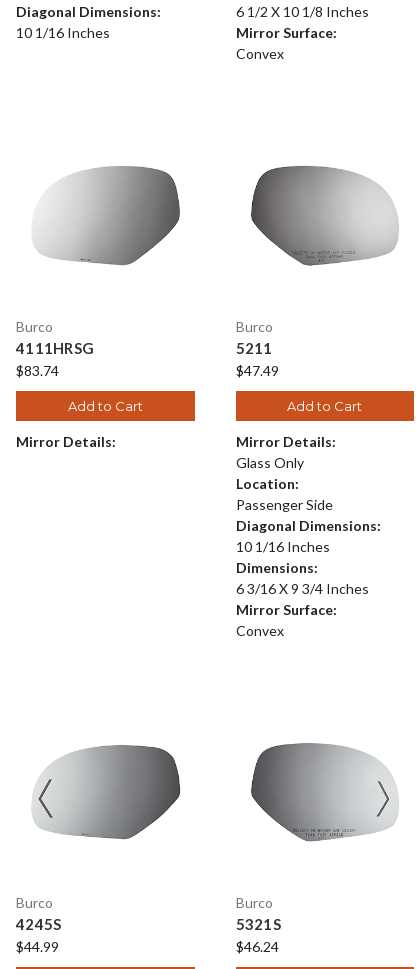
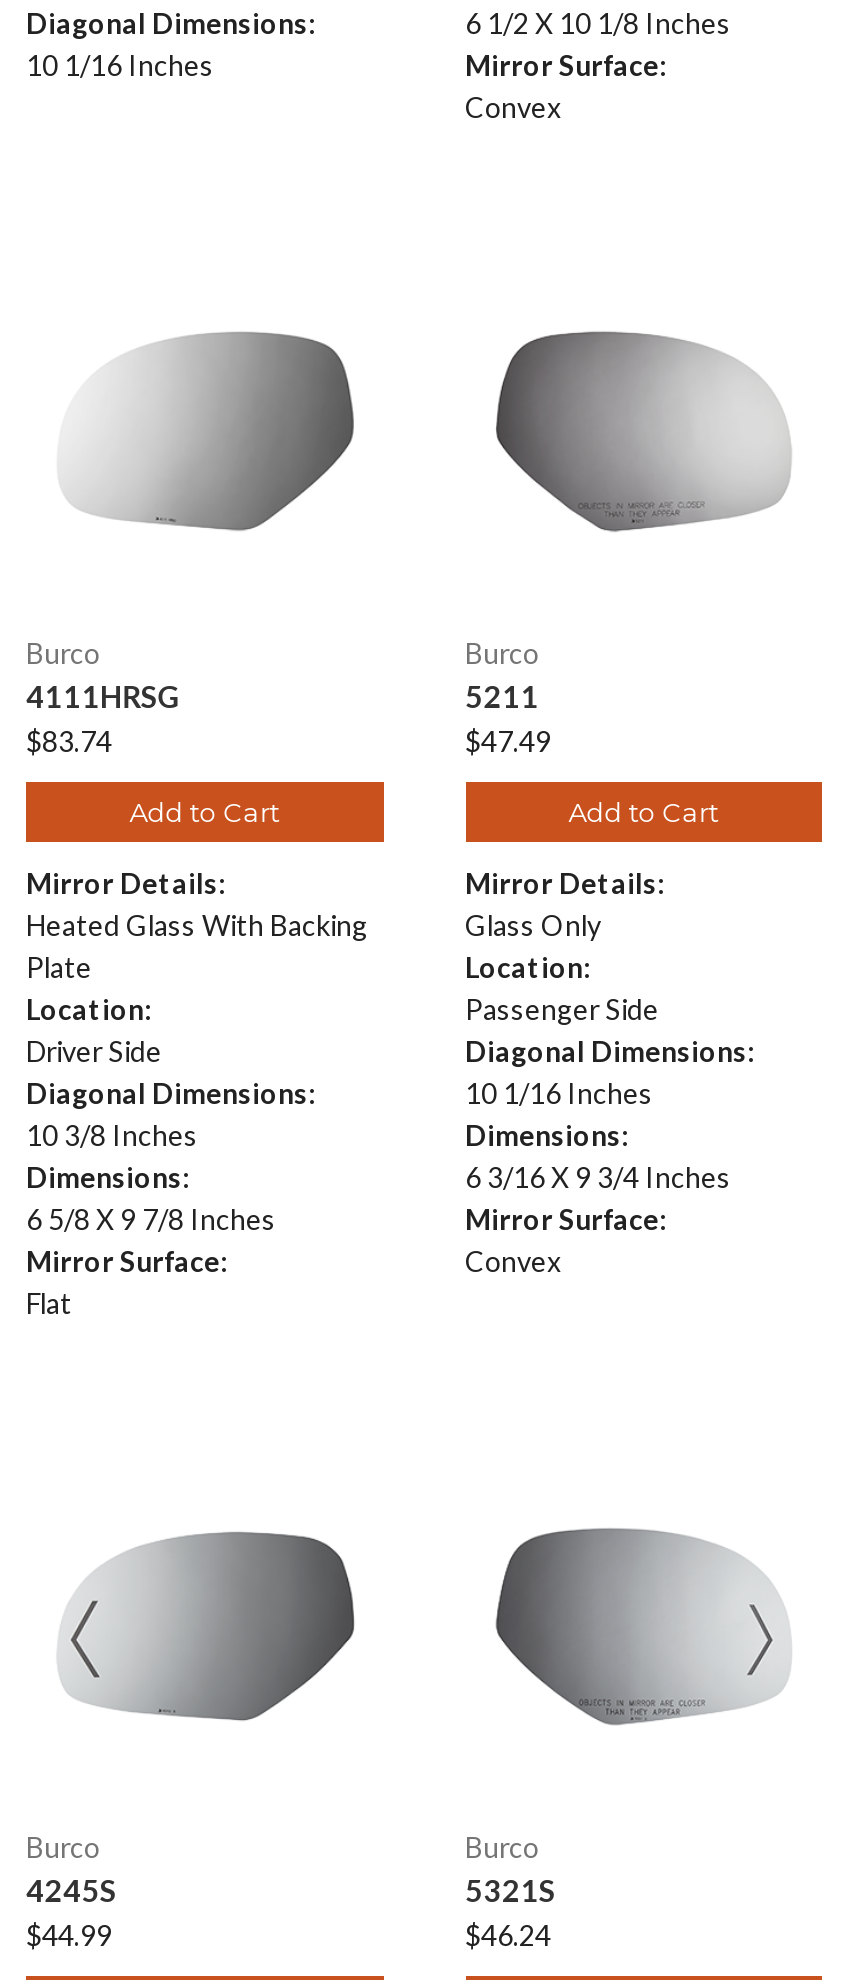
none -> [26,908,368,1320] Heated Glass With Backing | Plate | Location: | Driver Side | Diagonal Dimensions: | 10 3/8 Inches | Dimensions: | 6 5/8 X 9 7/8 Inches | Mirror Surface: | Flat

